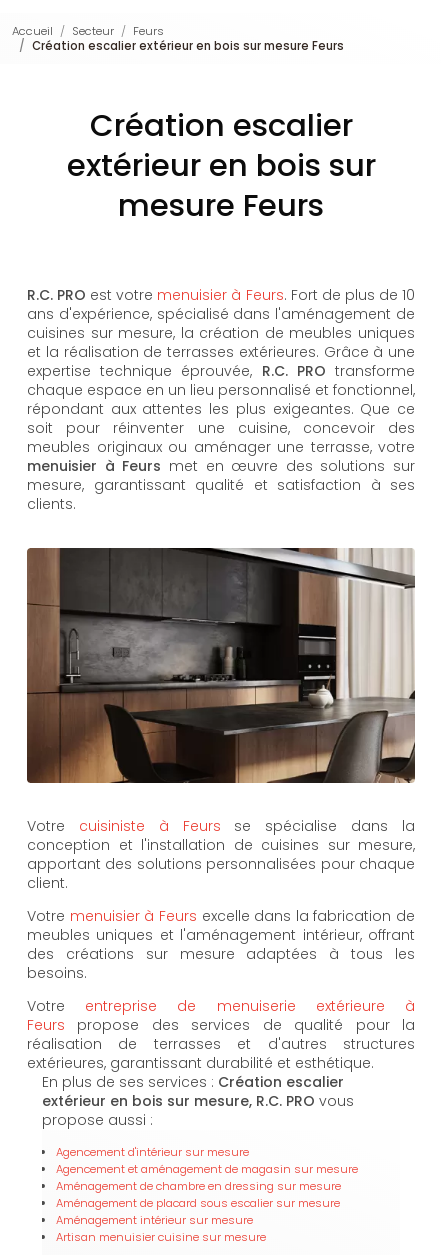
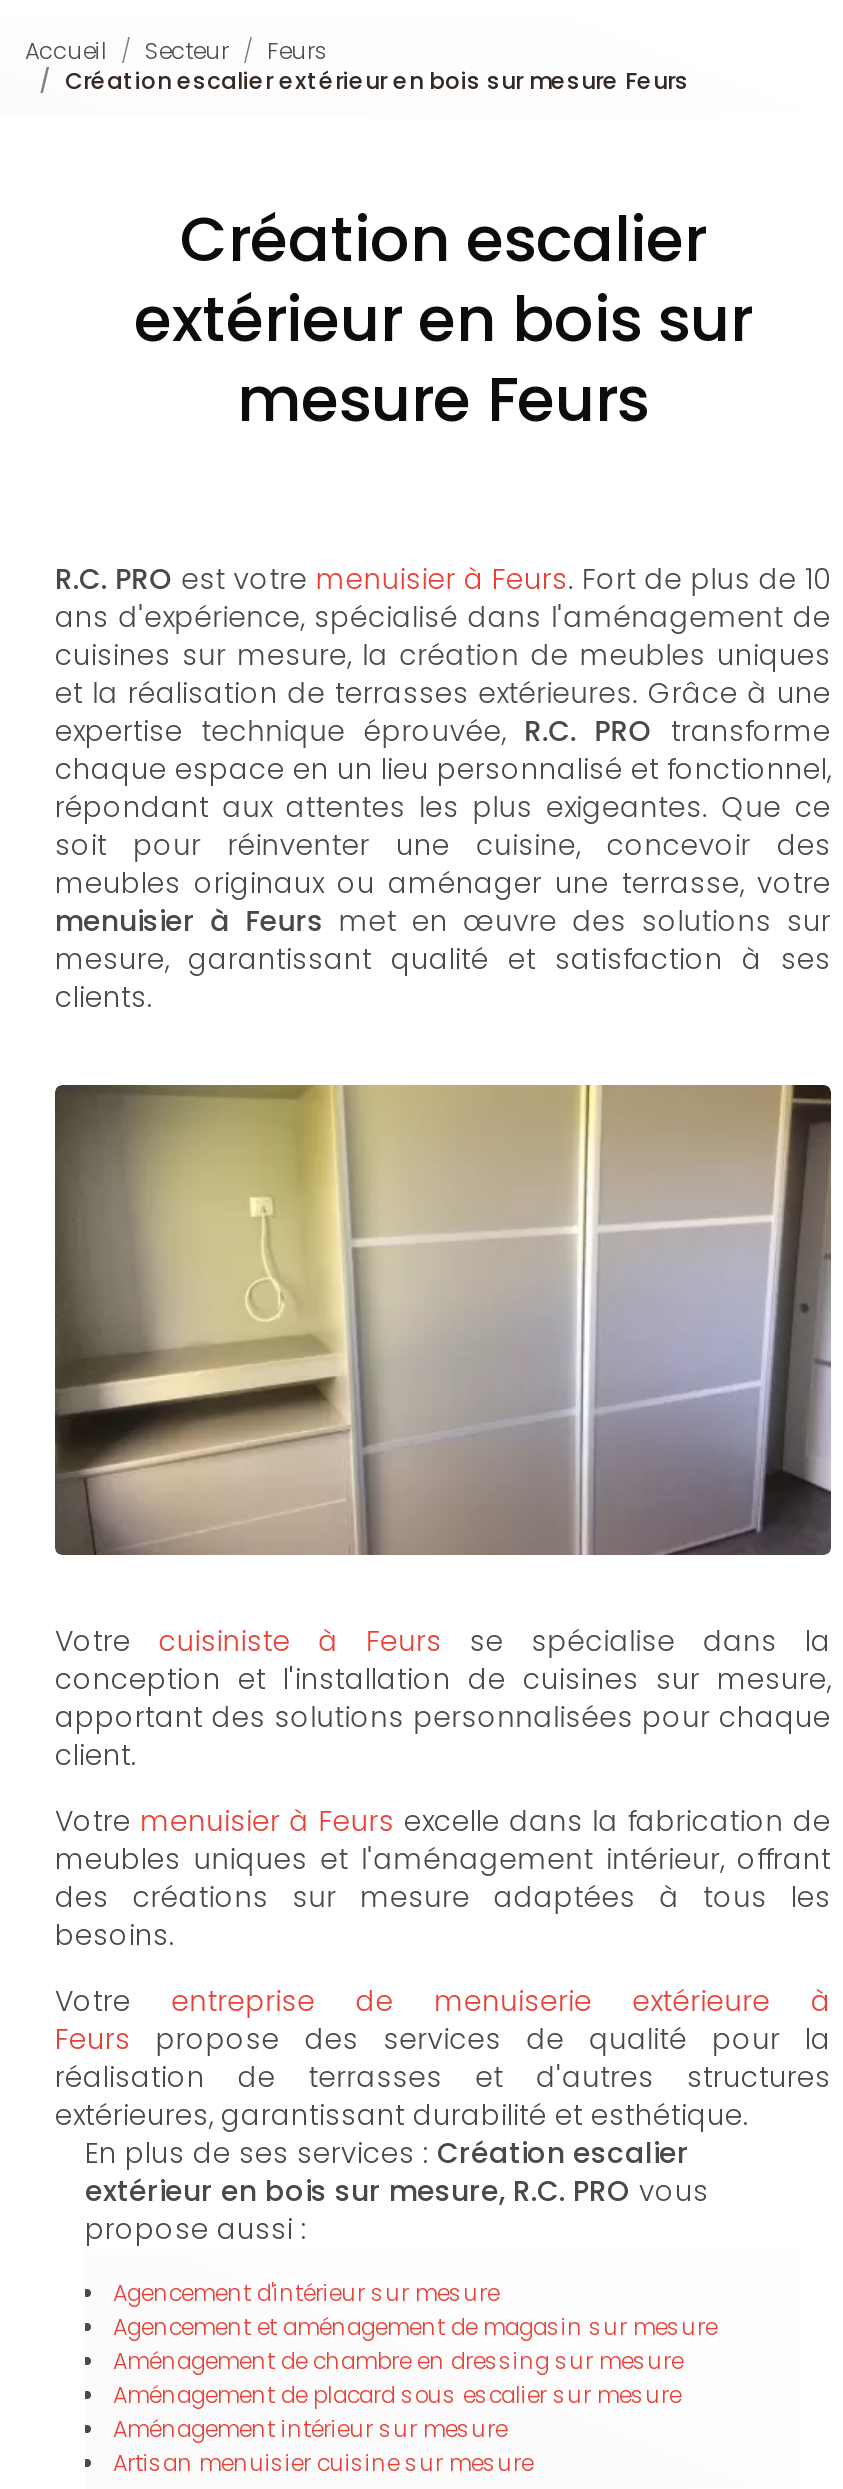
[27,547,416,783] [image] -> [55,1083,833,1557] [image]

